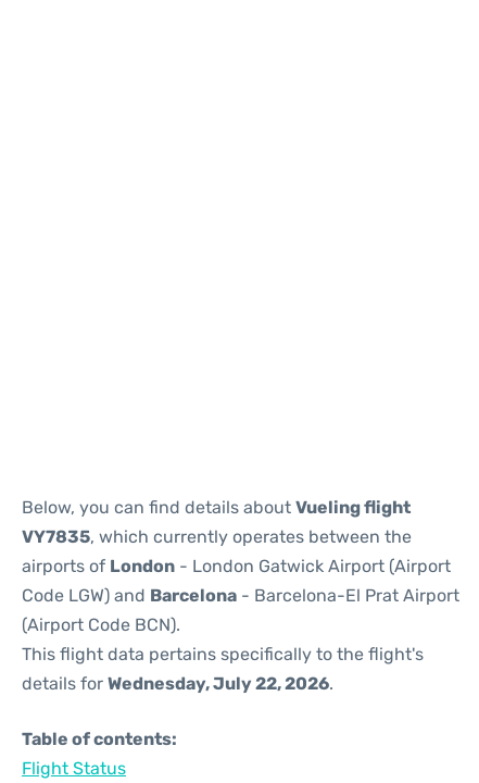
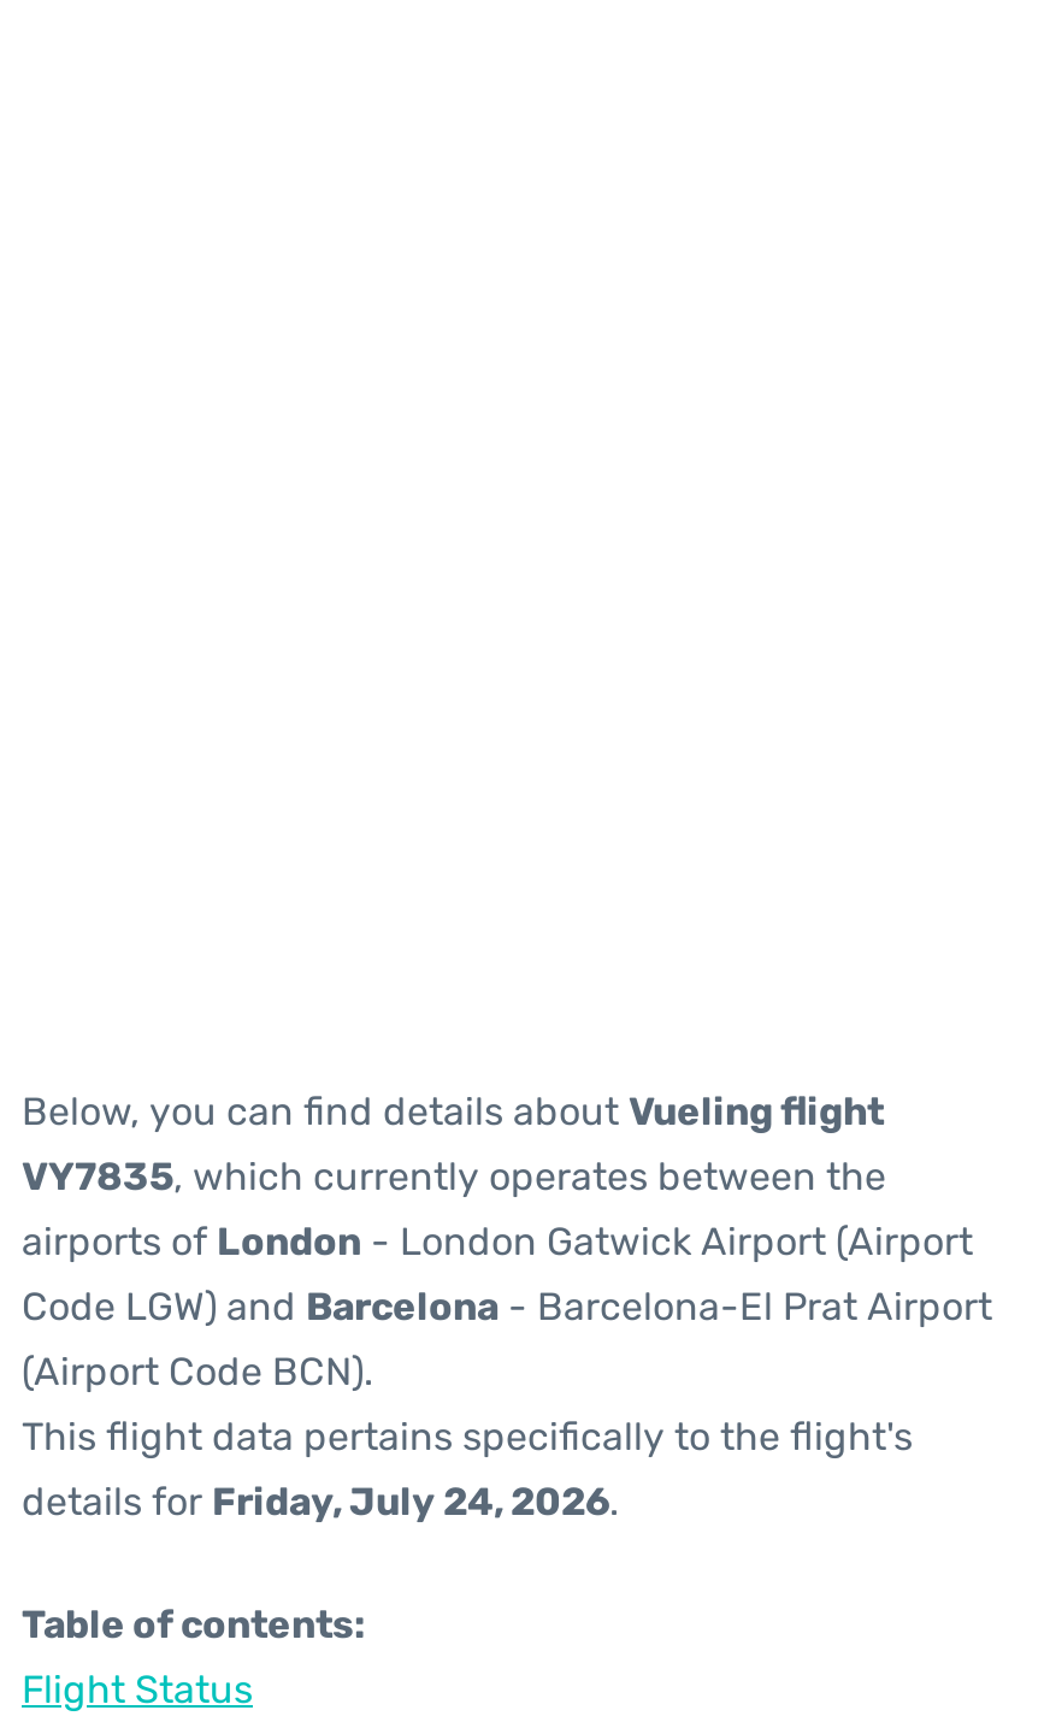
[22,673,333,694] details for Wednesday, July 22, 2026. -> [22,1479,619,1525] details for Friday, July 24, 2026.

